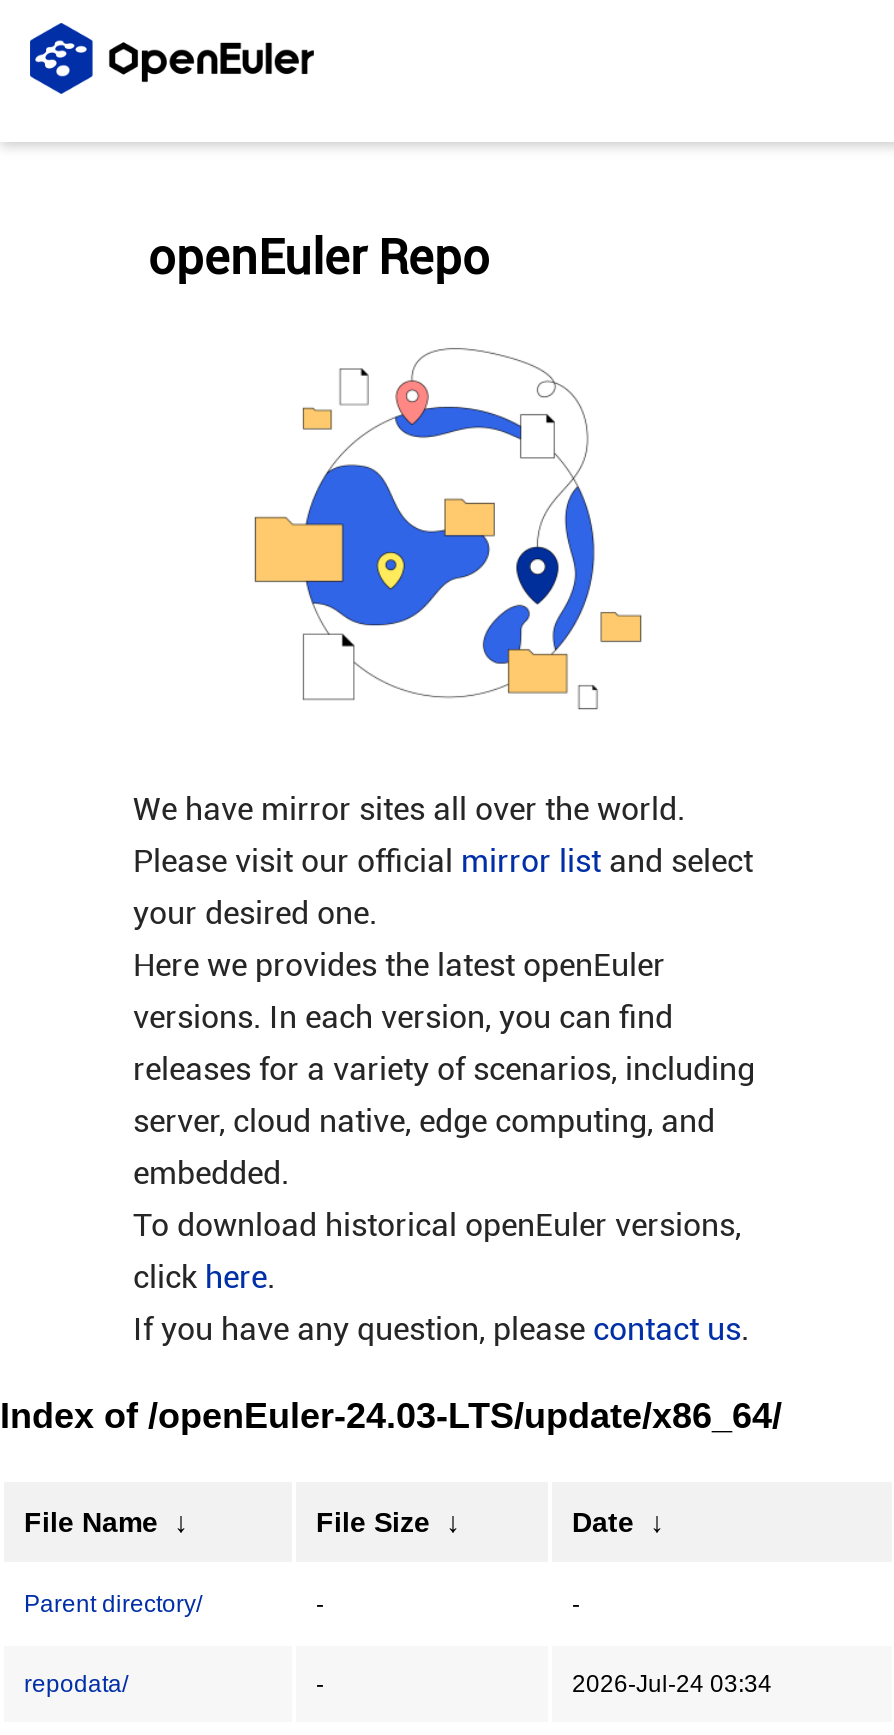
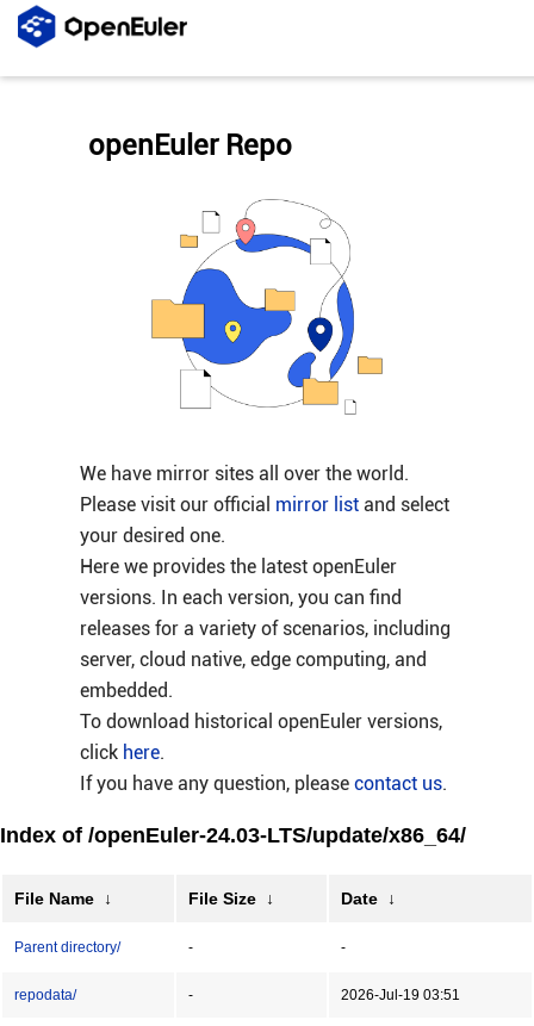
[572,1670,772,1698] 2026-Jul-24 03:34 -> [341,987,460,1003] 2026-Jul-19 03:51

